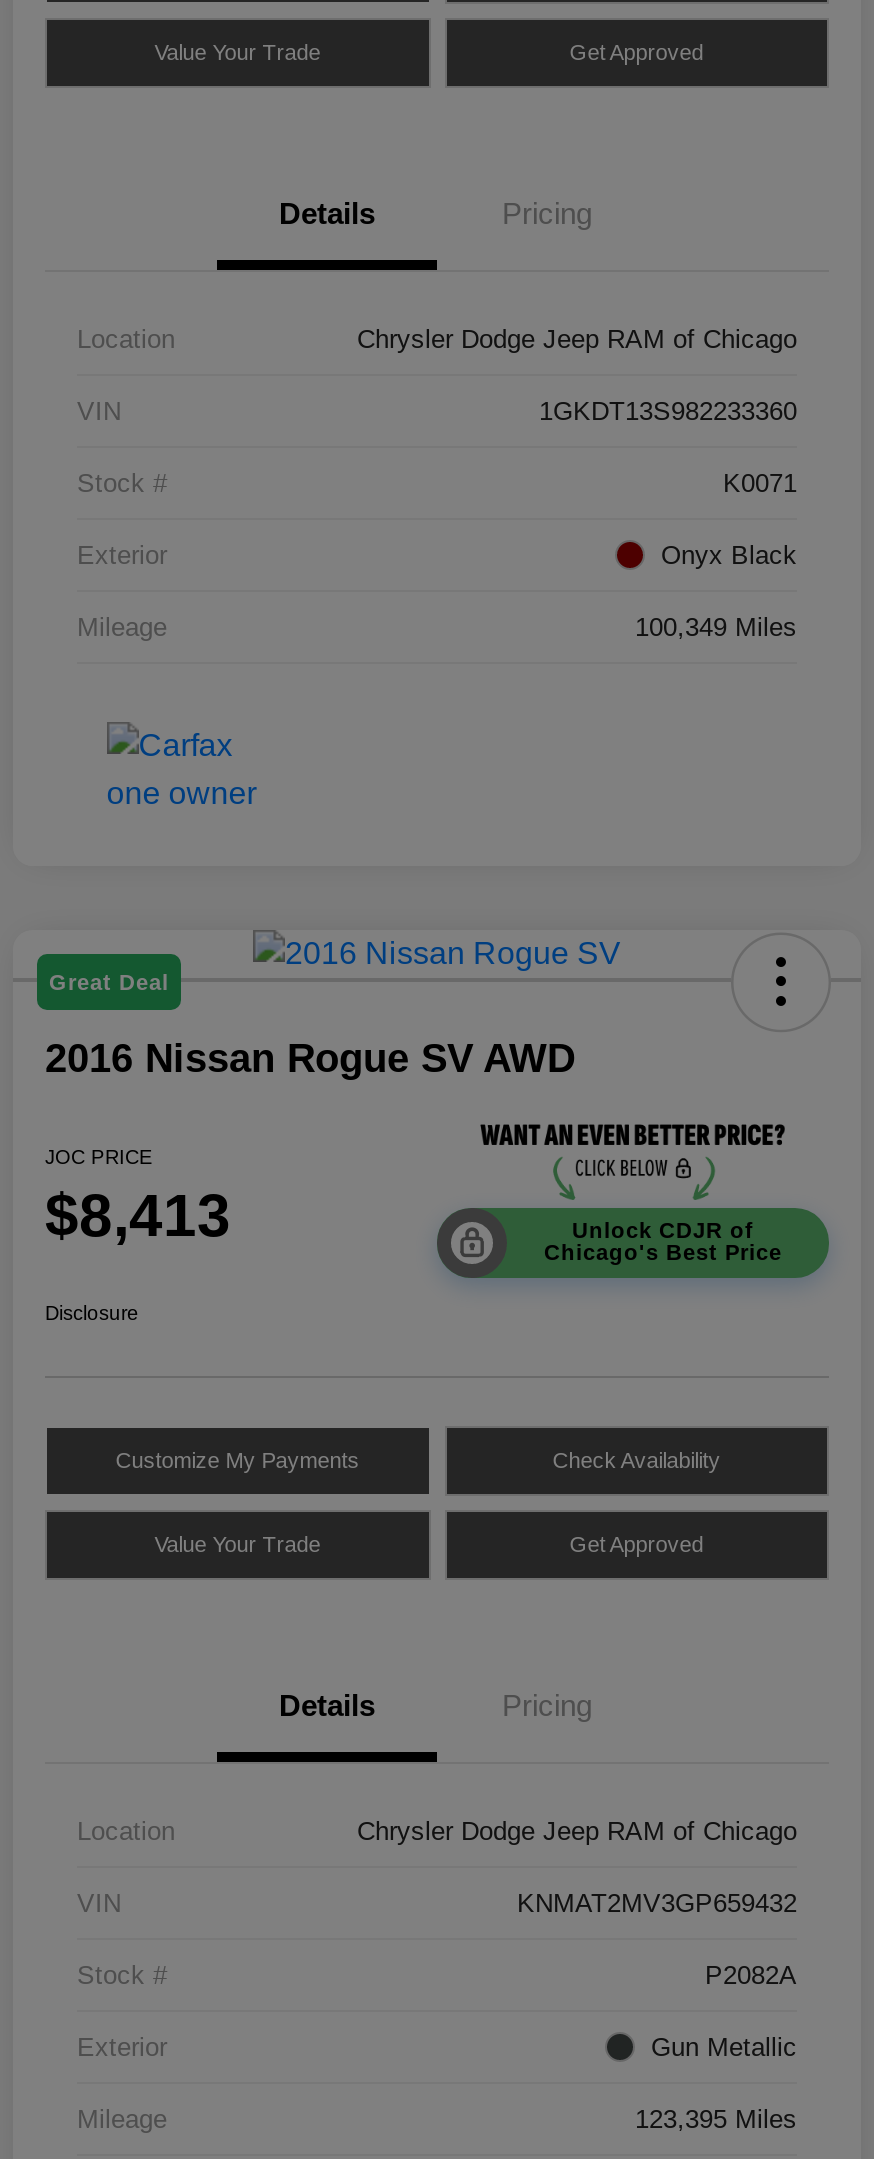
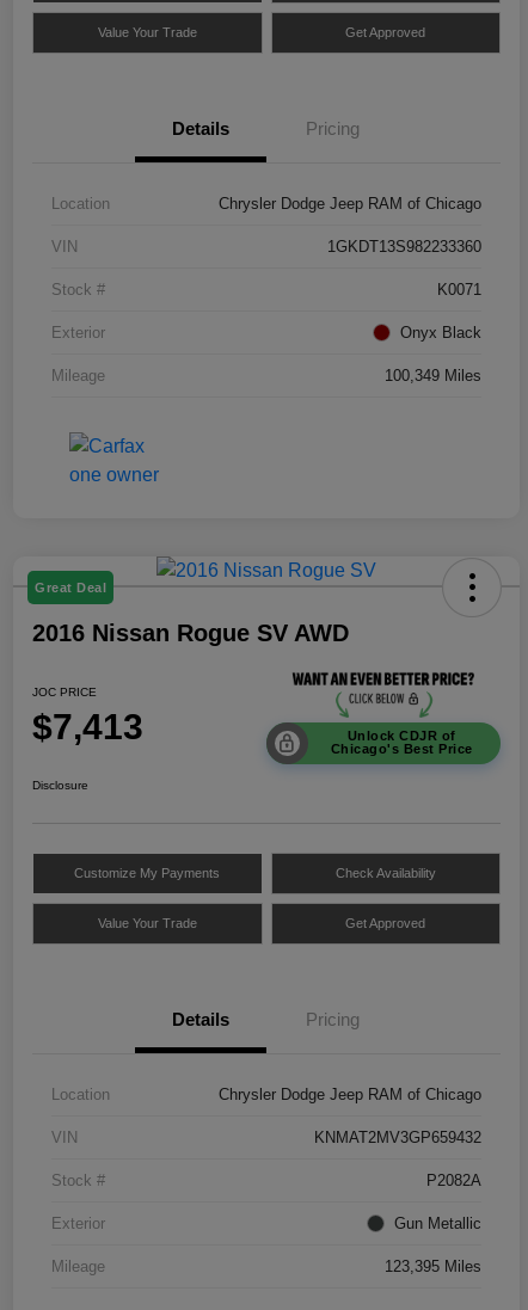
[45,1182,231,1248] $8,413 -> [32,707,143,746] $7,413

